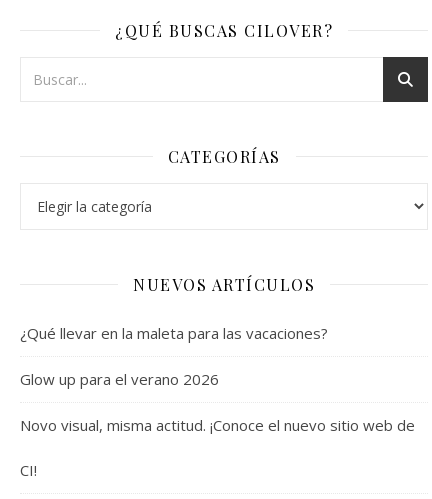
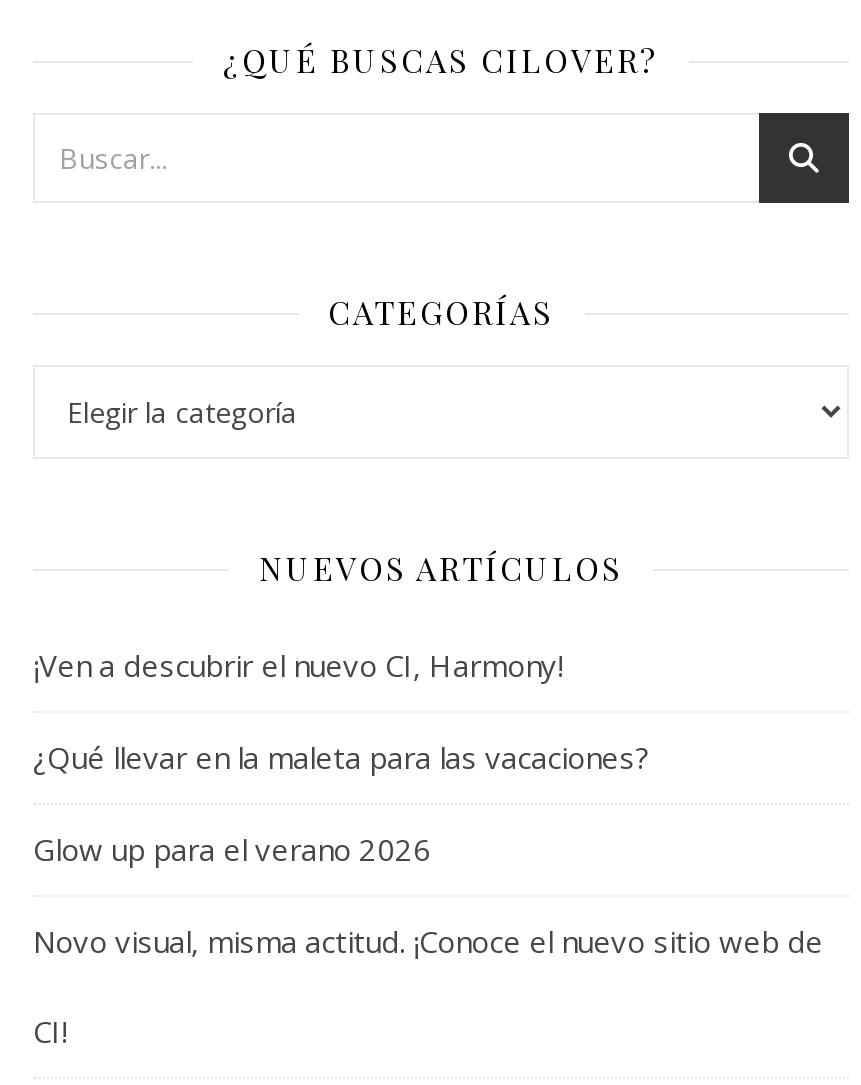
none -> [33,645,563,685] ¡Ven a descubrir el nuevo CI, Harmony!

